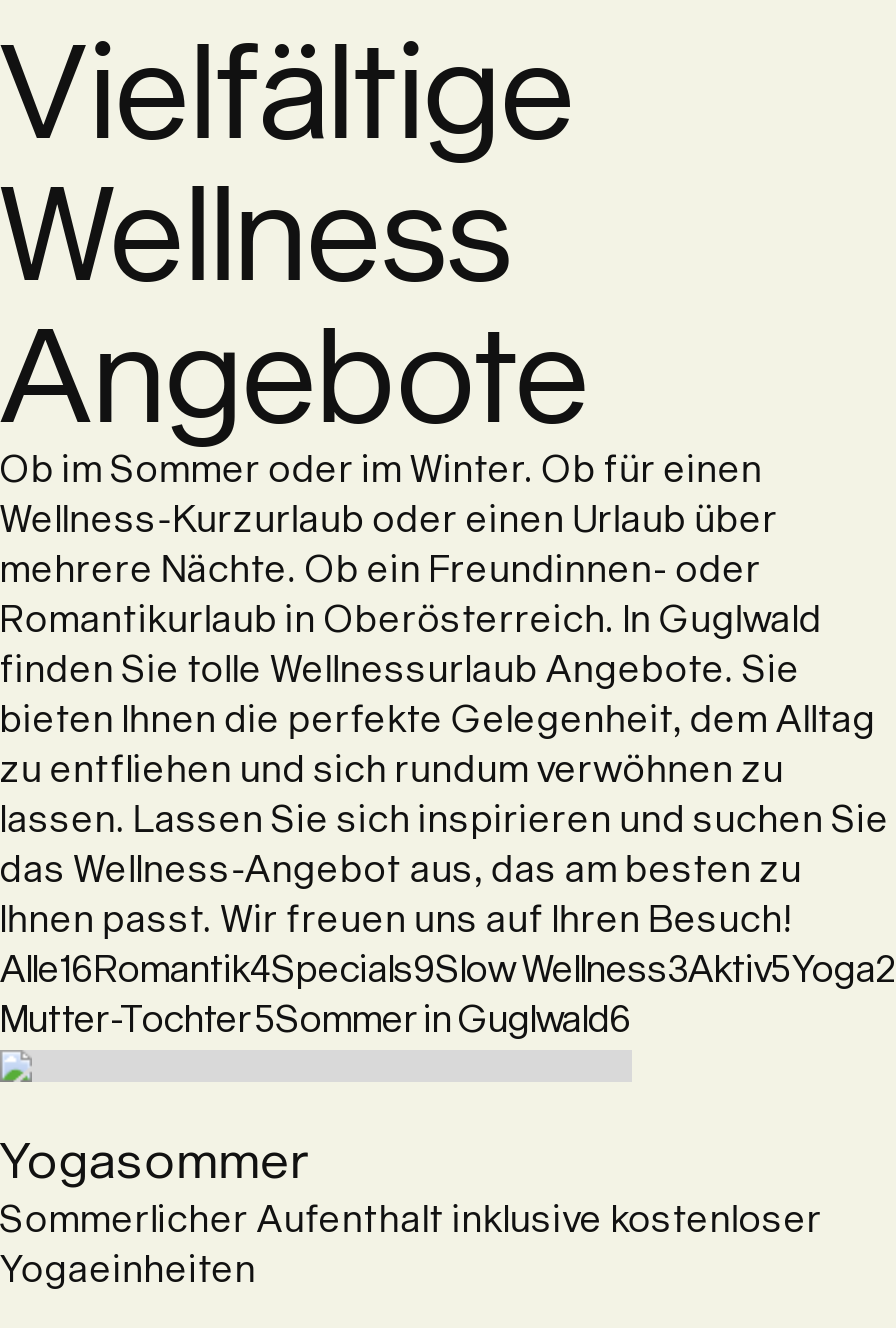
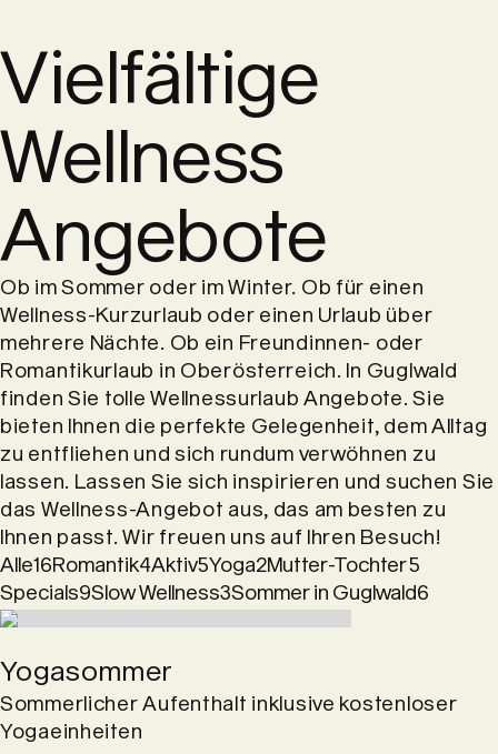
[0,946,896,1040] Alle16Romantik4Specials9Slow Wellness3Aktiv5Yoga2 | Mutter-Tochter5Sommer in Guglwald6 -> [0,552,429,604] Alle16Romantik4Aktiv5Yoga2Mutter-Tochter5 | Specials9Slow Wellness3Sommer in Guglwald6

